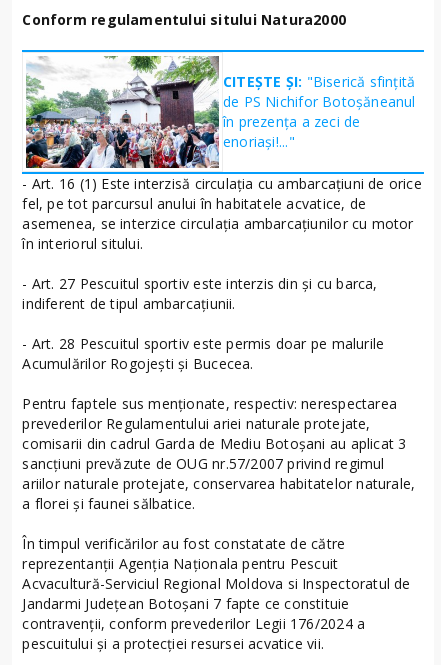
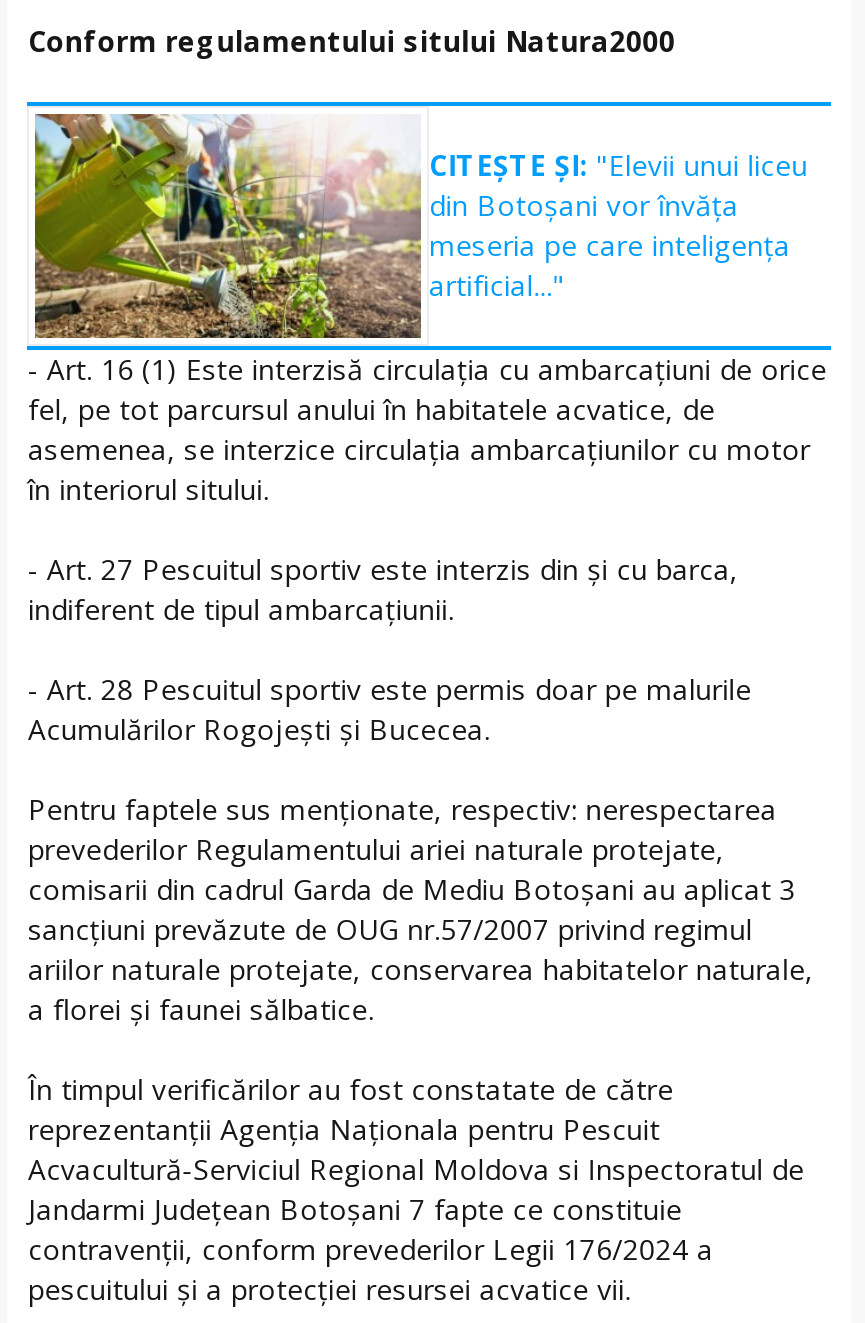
[25,55,416,169] [image] | CITEȘTE ȘI: "Biserică sfințită | de PS Nichifor Botoșăneanul | în prezența a zeci de | enoriași!..." -> [33,112,808,340] [image] | CITEȘTE ȘI: "Elevii unui liceu | din Botoșani vor învăța | meseria pe care inteligența | artificial..."

